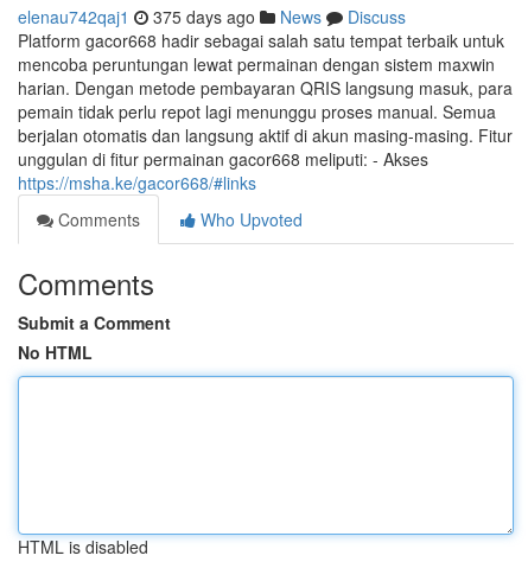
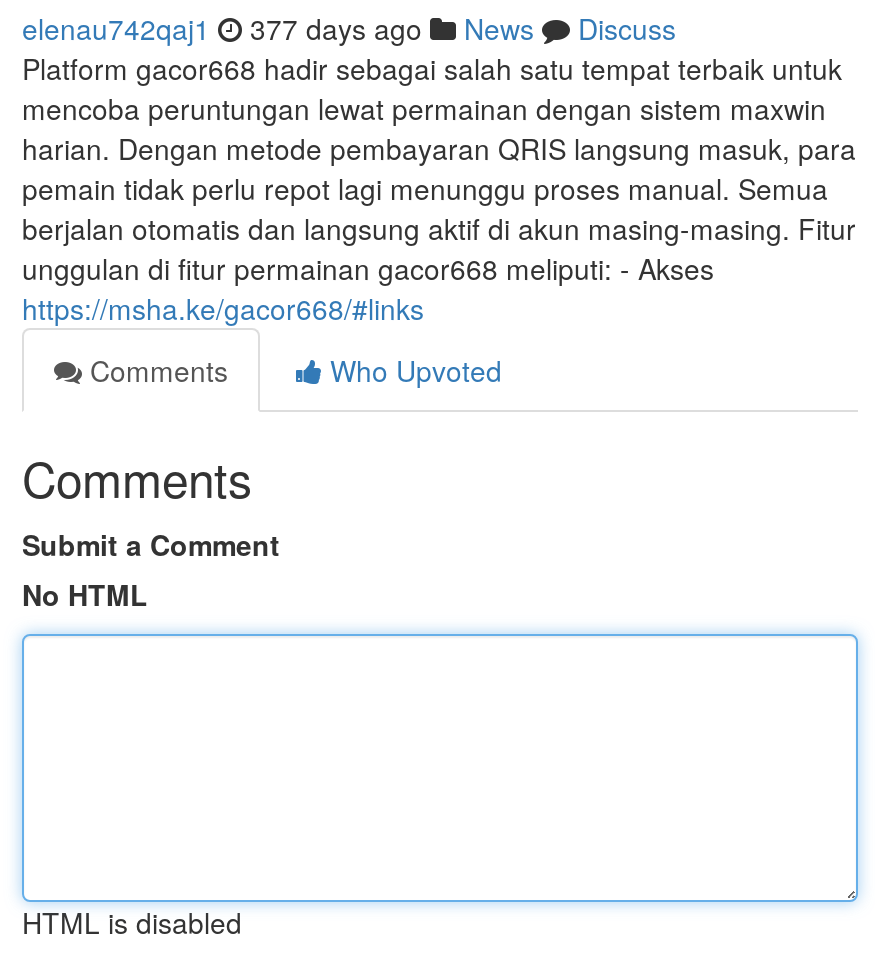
[18,5,406,28] elenau742qaj1 375 days ago News Discuss -> [22,8,676,48] elenau742qaj1 377 days ago News Discuss

